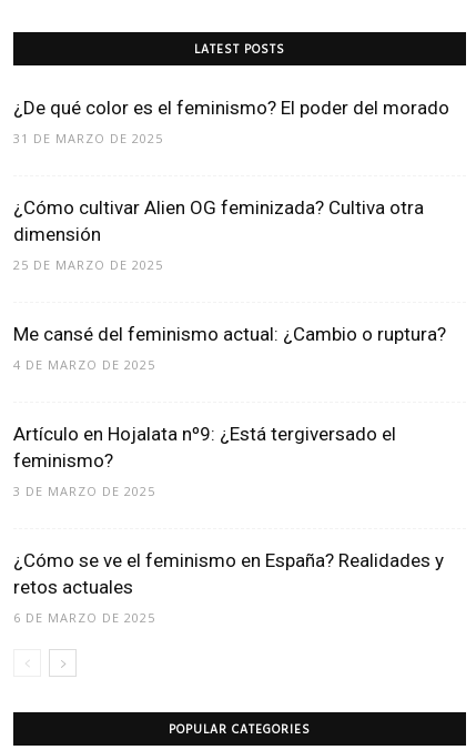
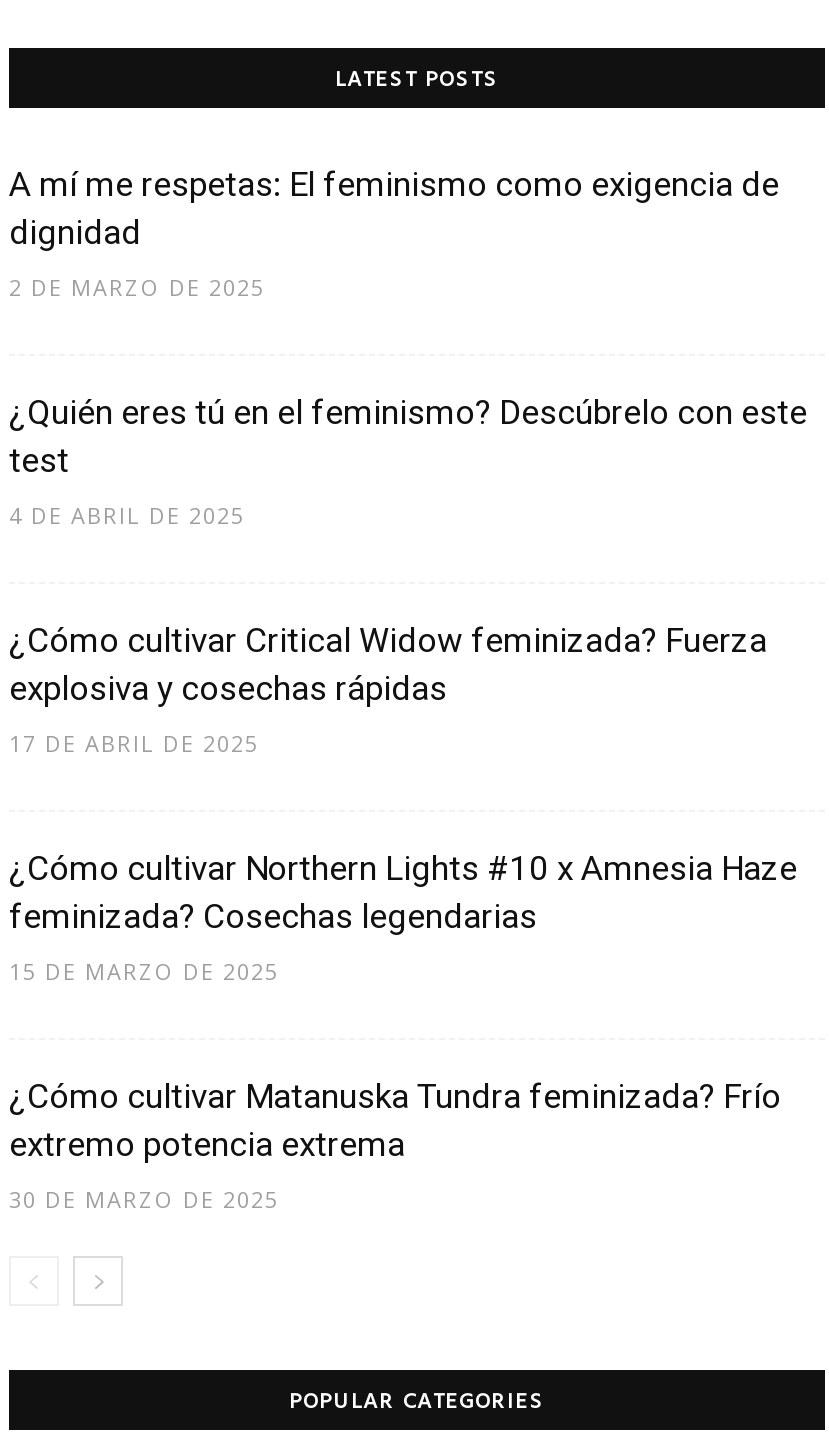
[13,97,449,119] ¿De qué color es el feminismo? El poder del morado -> [9,164,779,252] A mí me respetas: El feminismo como exigencia de | dignidad
[13,130,163,147] 31 DE MARZO DE 2025 -> [9,272,265,302] 2 DE MARZO DE 2025
[13,197,424,246] ¿Cómo cultivar Alien OG feminizada? Cultiva otra | dimensión -> [9,392,807,480] ¿Quién eres tú en el feminismo? Descúbrelo con este | test
[13,257,163,273] 25 DE MARZO DE 2025 -> [9,500,245,530] 4 DE ABRIL DE 2025
[13,323,446,345] Me cansé del feminismo actual: ¿Cambio o ruptura? -> [9,620,767,708] ¿Cómo cultivar Critical Widow feminizada? Fuerza | explosiva y cosechas rápidas
[13,356,155,373] 4 DE MARZO DE 2025 -> [9,728,259,758] 17 DE ABRIL DE 2025
[13,423,396,472] Artículo en Hojalata nº9: ¿Está tergiversado el | feminismo? -> [9,848,797,936] ¿Cómo cultivar Northern Lights #10 x Amnesia Haze | feminizada? Cosechas legendarias
[13,483,155,500] 3 DE MARZO DE 2025 -> [9,956,279,986] 15 DE MARZO DE 2025
[13,550,444,598] ¿Cómo se ve el feminismo en España? Realidades y | retos actuales -> [9,1076,781,1164] ¿Cómo cultivar Matanuska Tundra feminizada? Frío | extremo potencia extrema
[13,609,155,626] 6 DE MARZO DE 2025 -> [9,1184,279,1214] 30 DE MARZO DE 2025

